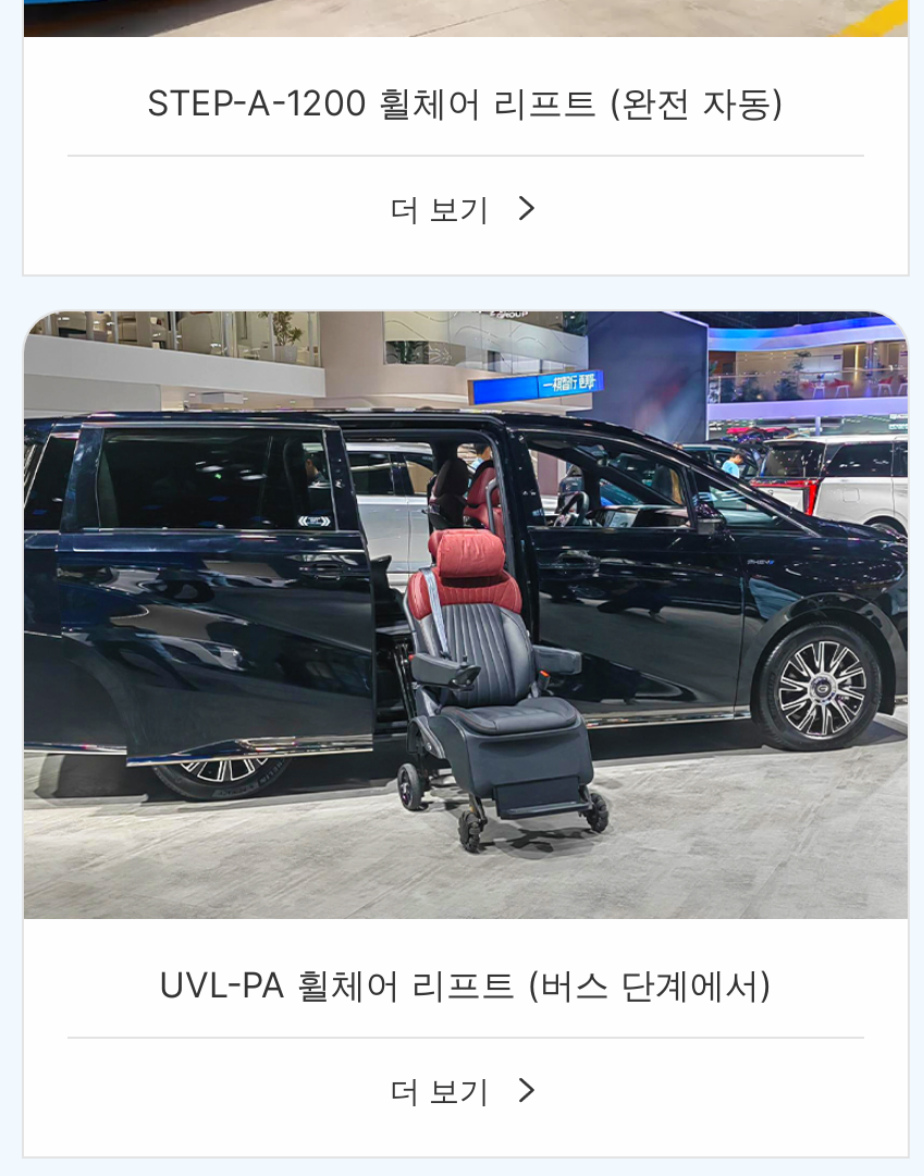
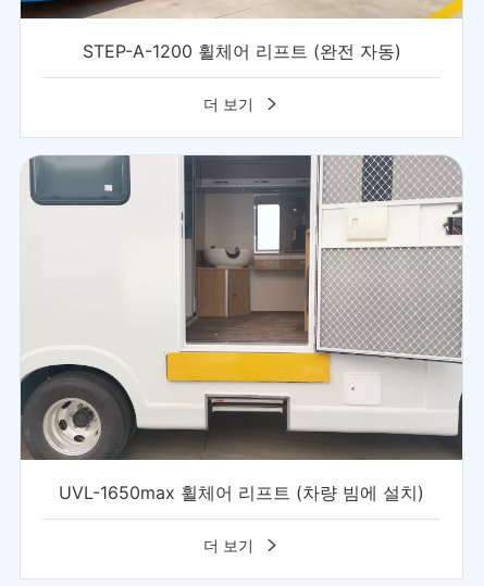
[22,309,910,1007] [image] | UVL-PA 휠체어 리프트 (버스 단계에서) -> [20,154,463,503] [image] | UVL-1650max 휠체어 리프트 (차량 빔에 설치)

